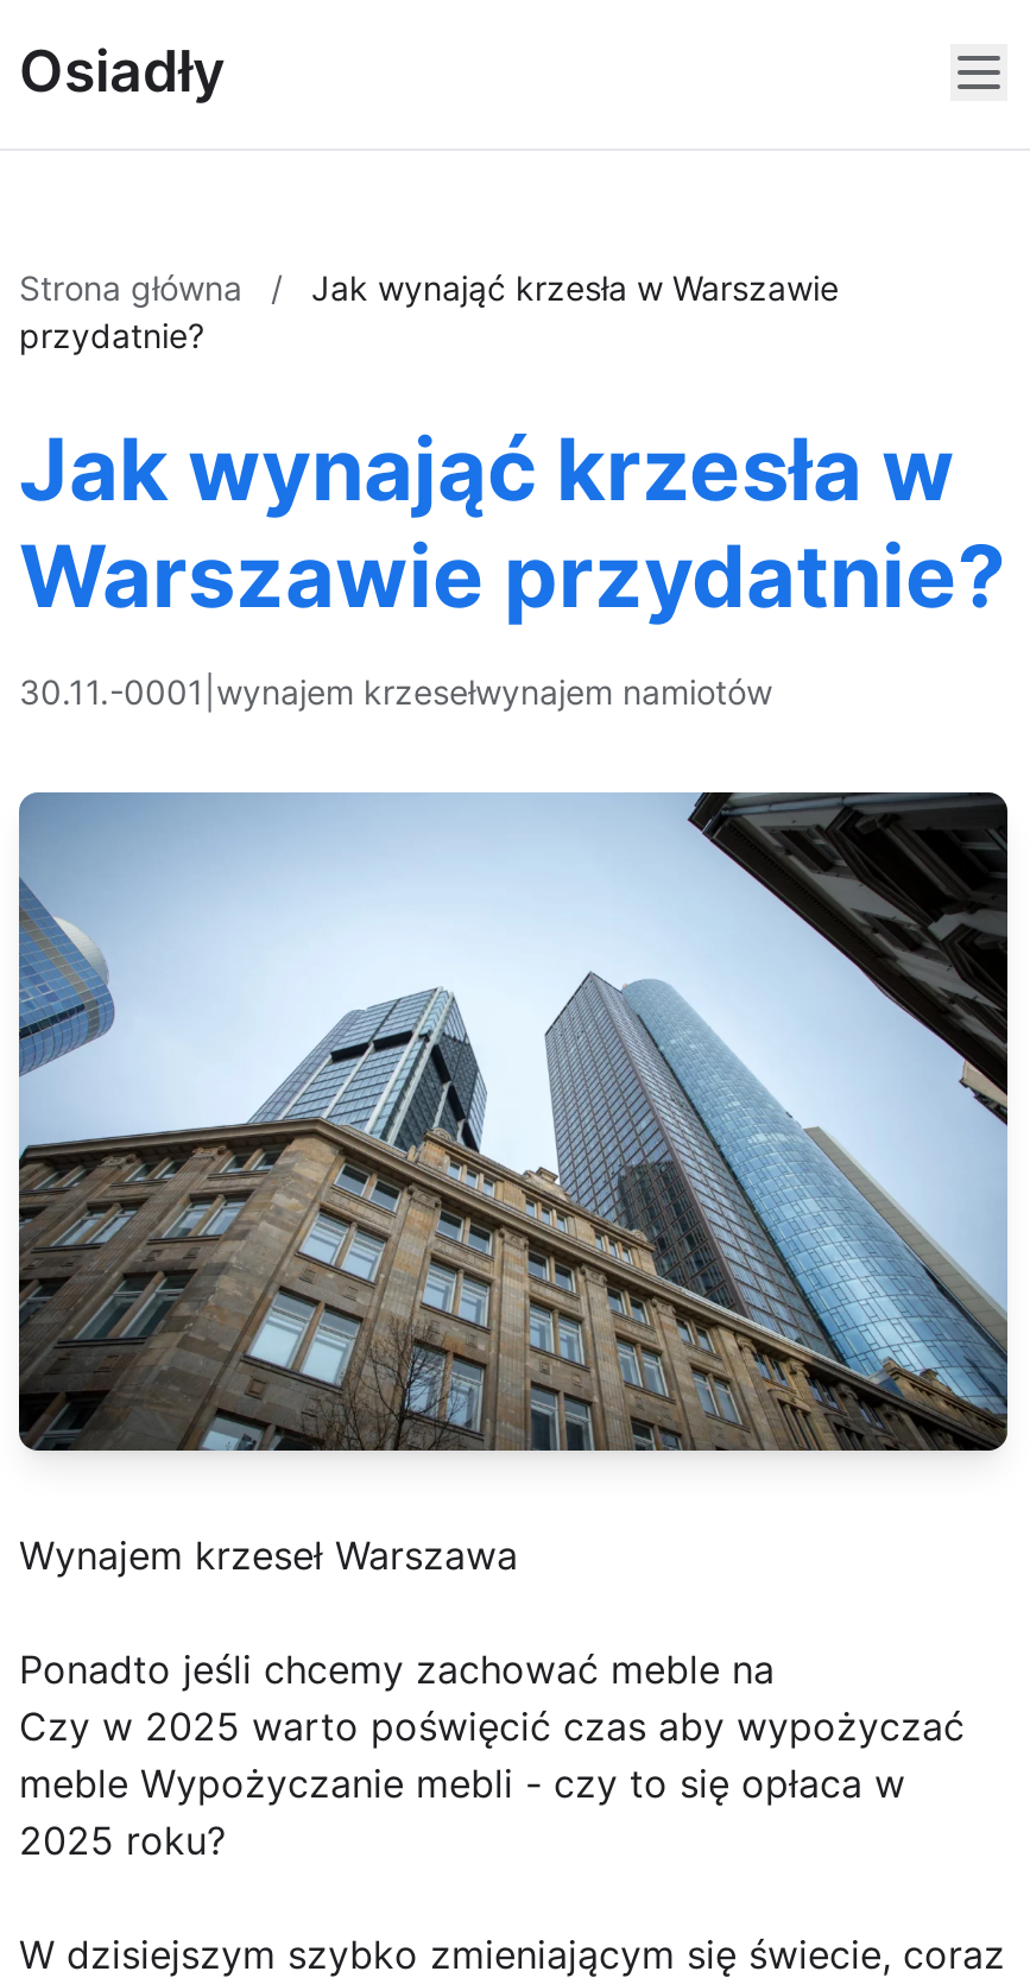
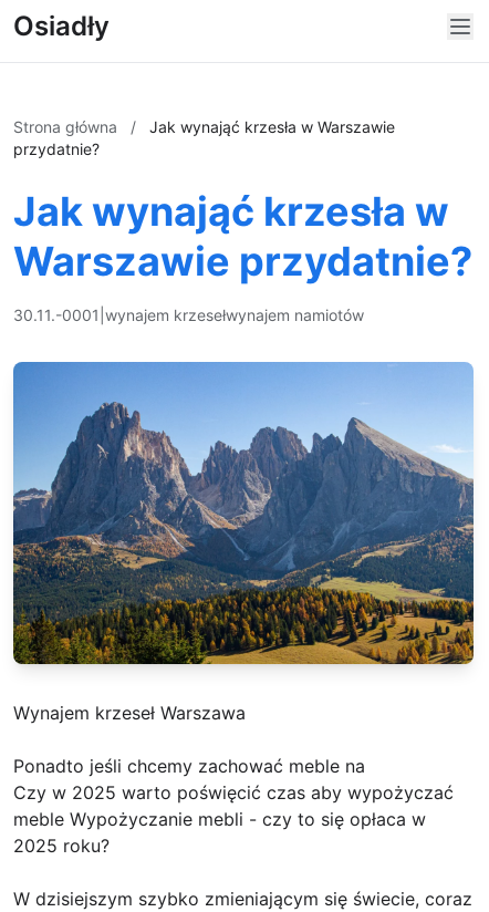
[17,790,1010,1451] [image] -> [12,362,475,665] [image]

